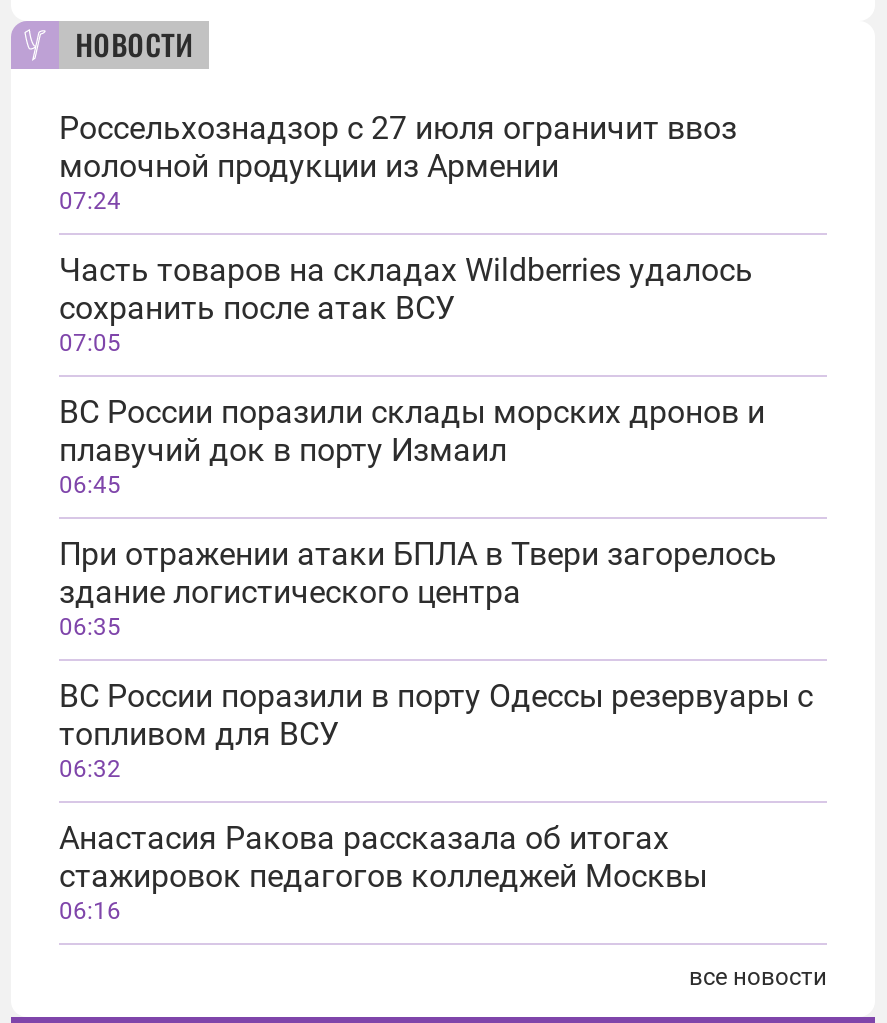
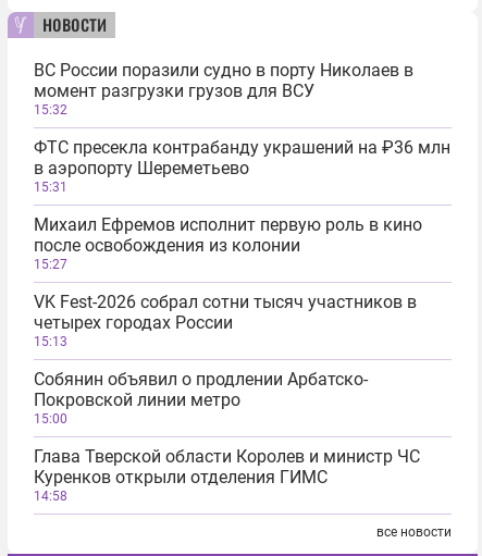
[59,109,737,215] Россельхознадзор с 27 июля ограничит ввоз | молочной продукции из Армении | 07:24 -> [34,60,413,118] ВС России поразили судно в порту Николаев в | момент разгрузки грузов для ВСУ | 15:32
[59,251,753,357] Часть товаров на складах Wildberries удалось | сохранить после атак ВСУ | 07:05 -> [34,137,450,195] ФТС пресекла контрабанду украшений на ₽36 млн | в аэропорту Шереметьево | 15:31
[59,393,765,499] ВС России поразили склады морских дронов и | плавучий док в порту Измаил | 06:45 -> [34,214,422,272] Михаил Ефремов исполнит первую роль в кино | после освобождения из колонии | 15:27
[59,535,777,641] При отражении атаки БПЛА в Твери загорелось | здание логистического центра | 06:35 -> [34,292,417,349] VK Fest-2026 собрал сотни тысяч участников в | четырех городах России | 15:13
[59,677,813,783] ВС России поразили в порту Одессы резервуары с | топливом для ВСУ | 06:32 -> [34,369,368,427] Собянин объявил о продлении Арбатско- | Покровской линии метро | 15:00
[59,819,707,925] Анастасия Ракова рассказала об итогах | стажировок педагогов колледжей Москвы | 06:16 -> [34,446,420,504] Глава Тверской области Королев и министр ЧС | Куренков открыли отделения ГИМС | 14:58

